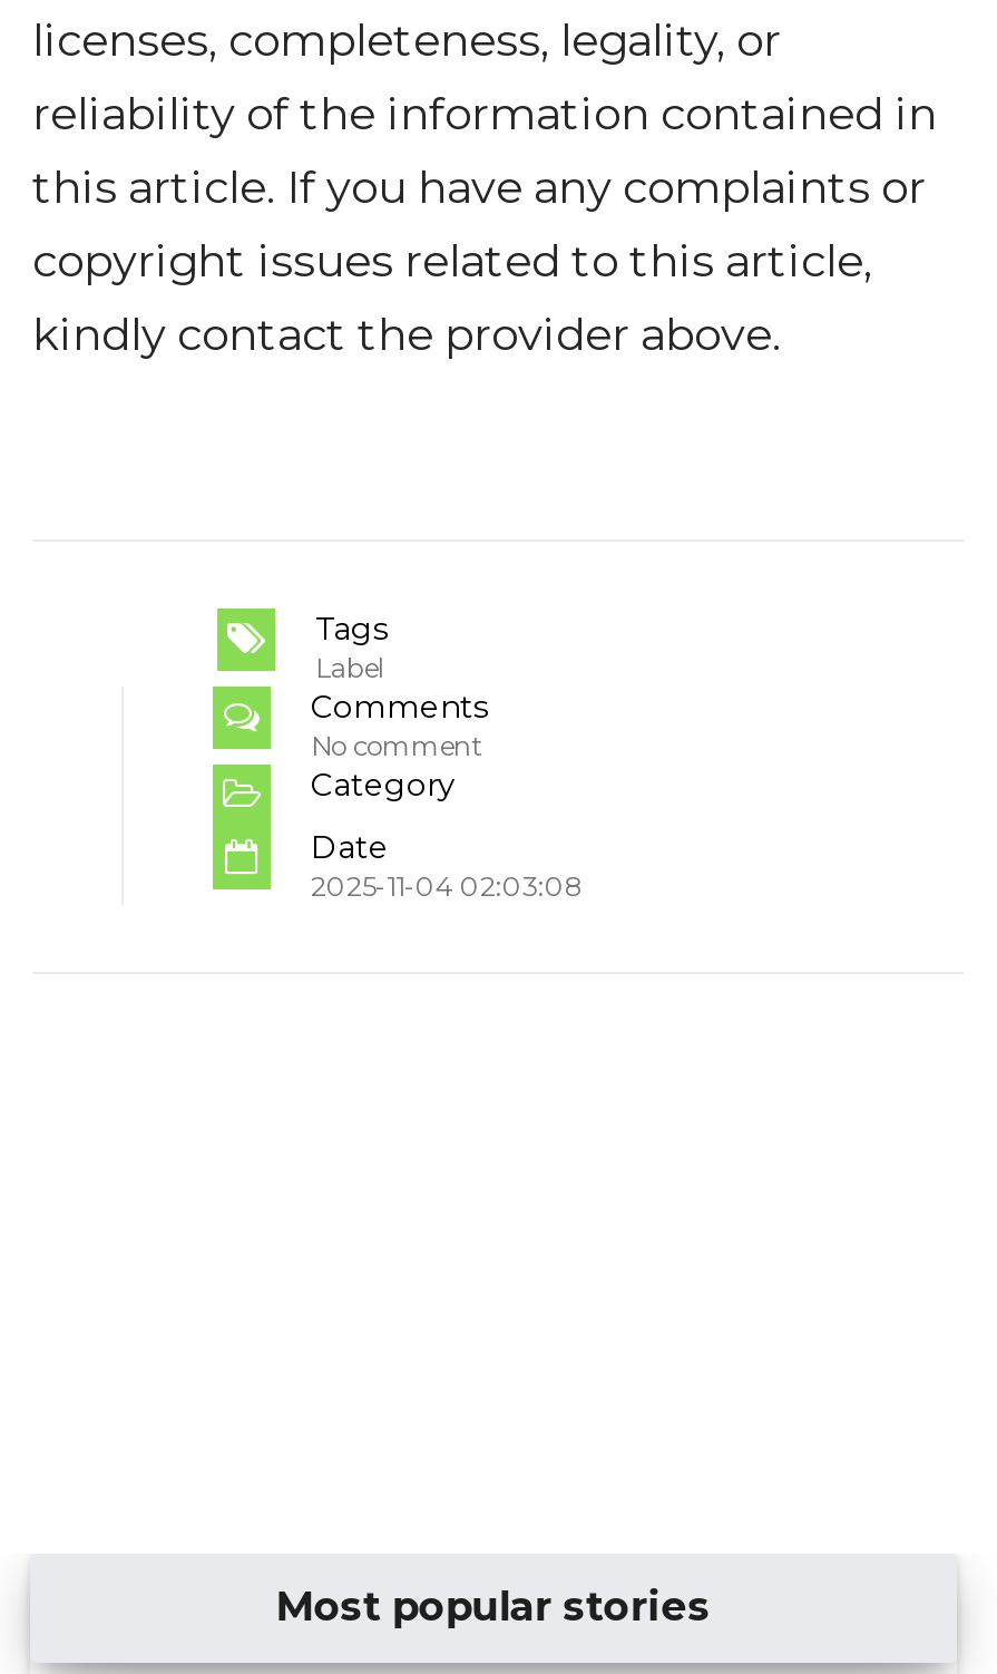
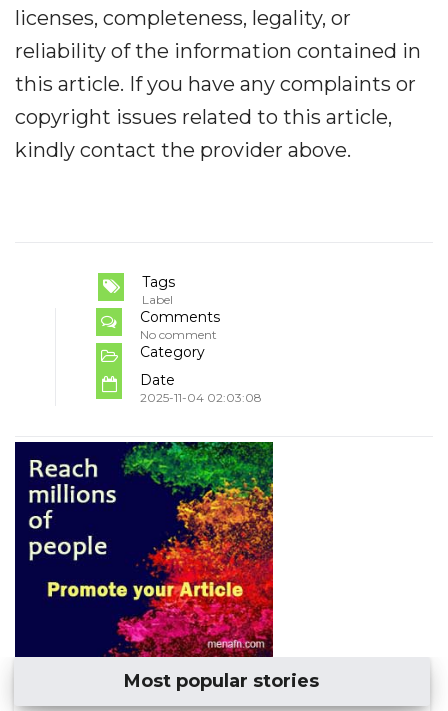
none -> [14,441,274,658] [image]

